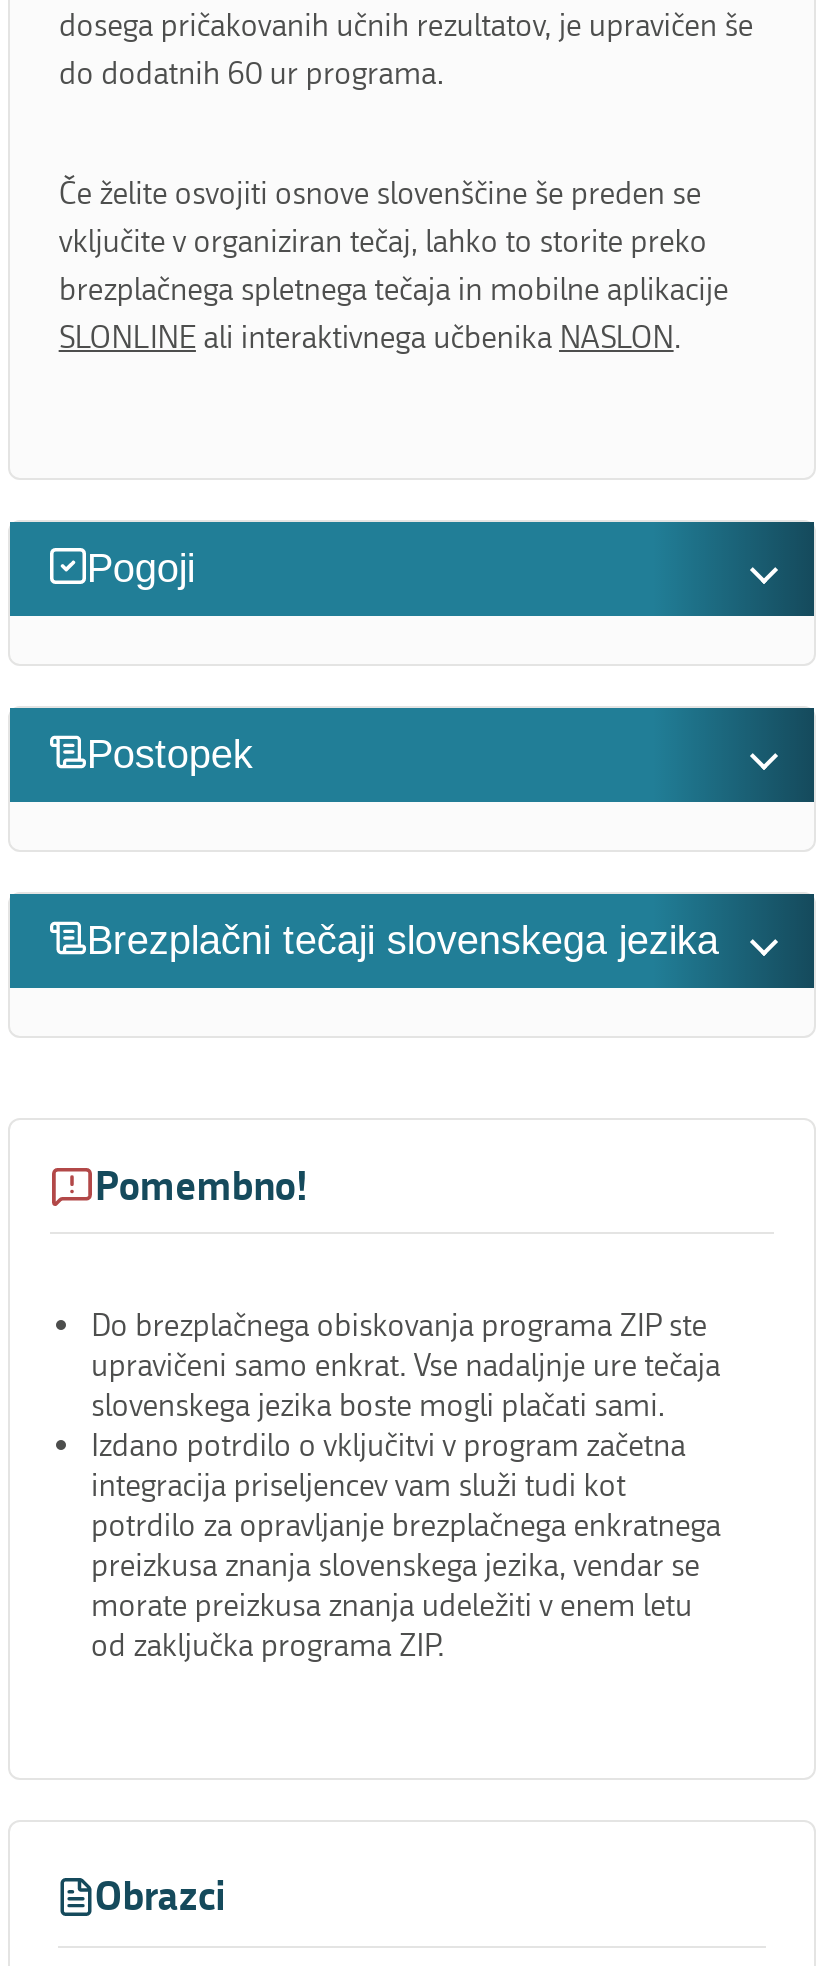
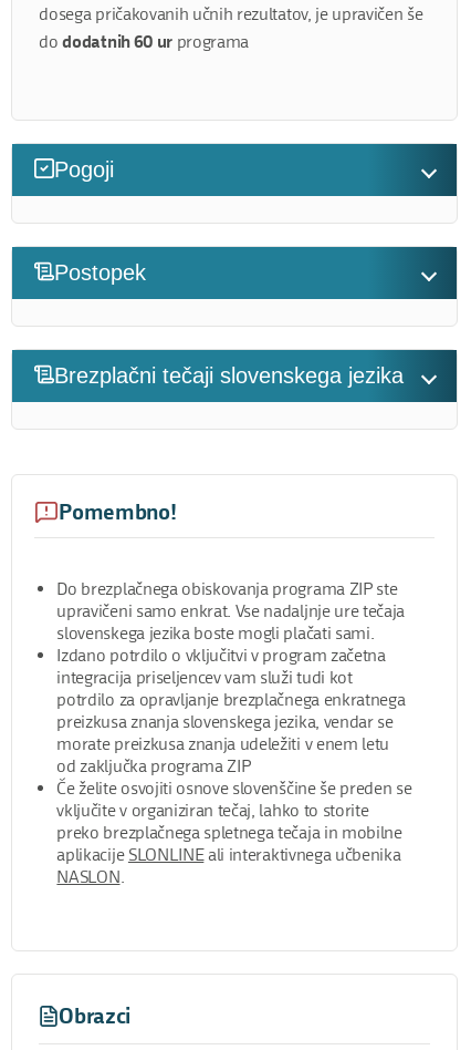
[59,54,728,356] do dodatnih 60 ur programa. | vključite v organiziran tečaj, lahko to storite preko | brezplačnega spletnega tečaja in mobilne aplikacije | SLONLINE ali interaktivnega učbenika NASLON. -> [39,30,249,52] do dodatnih 60 ur programa
moved [59,174,701,212] -> [57,778,412,799]: Če želite osvojiti osnove slovenščine še preden se
moved [87,546,721,1624] -> [55,157,405,754]: Pogoji | Postopek | Brezplačni tečaji slovenskega jezika | ... | preizkusa znanja slovenskega jezika, vendar se | morate preizkusa znanja udeležiti v enem letu
[91,1626,444,1664] od zaključka programa ZIP. -> [57,755,402,887] od zaključka programa ZIP | vključite v organiziran tečaj, lahko to storite | preko brezplačnega spletnega tečaja in mobilne | aplikacije SLONLINE ali interaktivnega učbenika | NASLON.

